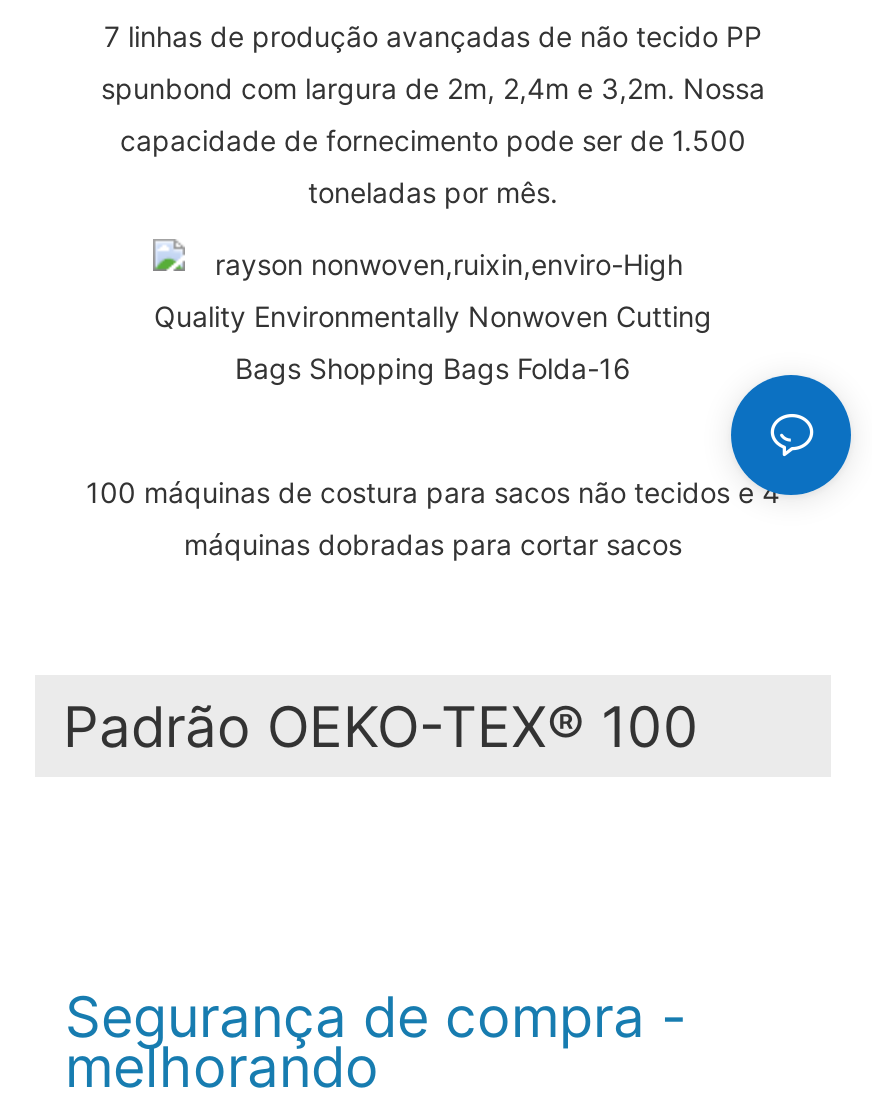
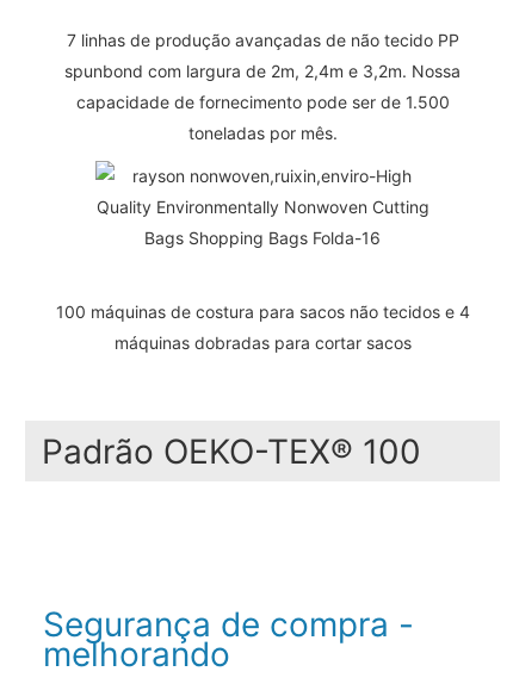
[727,371,855,499] [image] -> none

